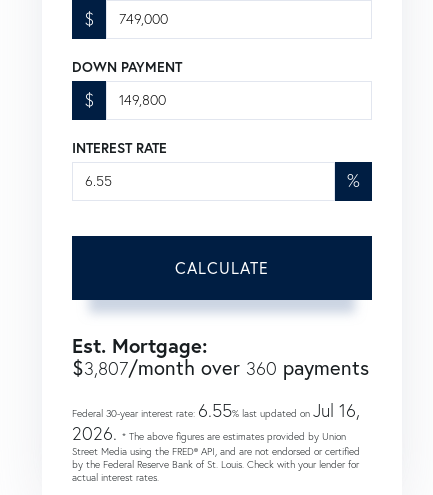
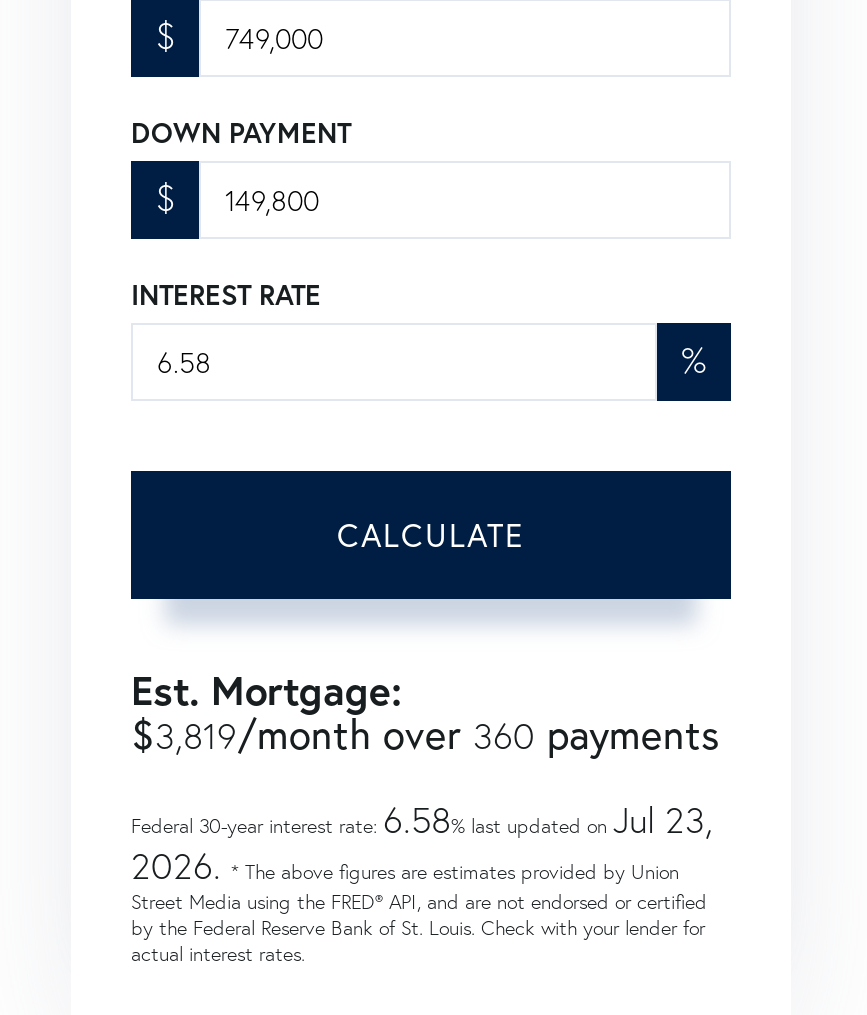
[72,355,369,380] $3,807/month over 360 payments -> [131,707,719,761] $3,819/month over 360 payments
[72,399,360,422] Federal 30-year interest rate: 6.55% last updated on Jul 16, -> [131,797,713,843] Federal 30-year interest rate: 6.58% last updated on Jul 23,

